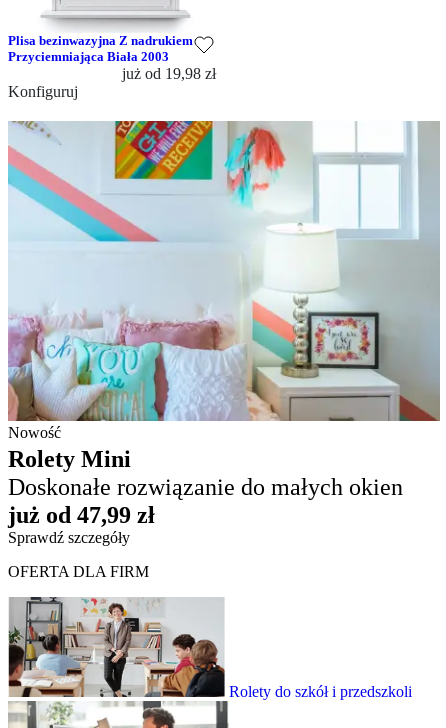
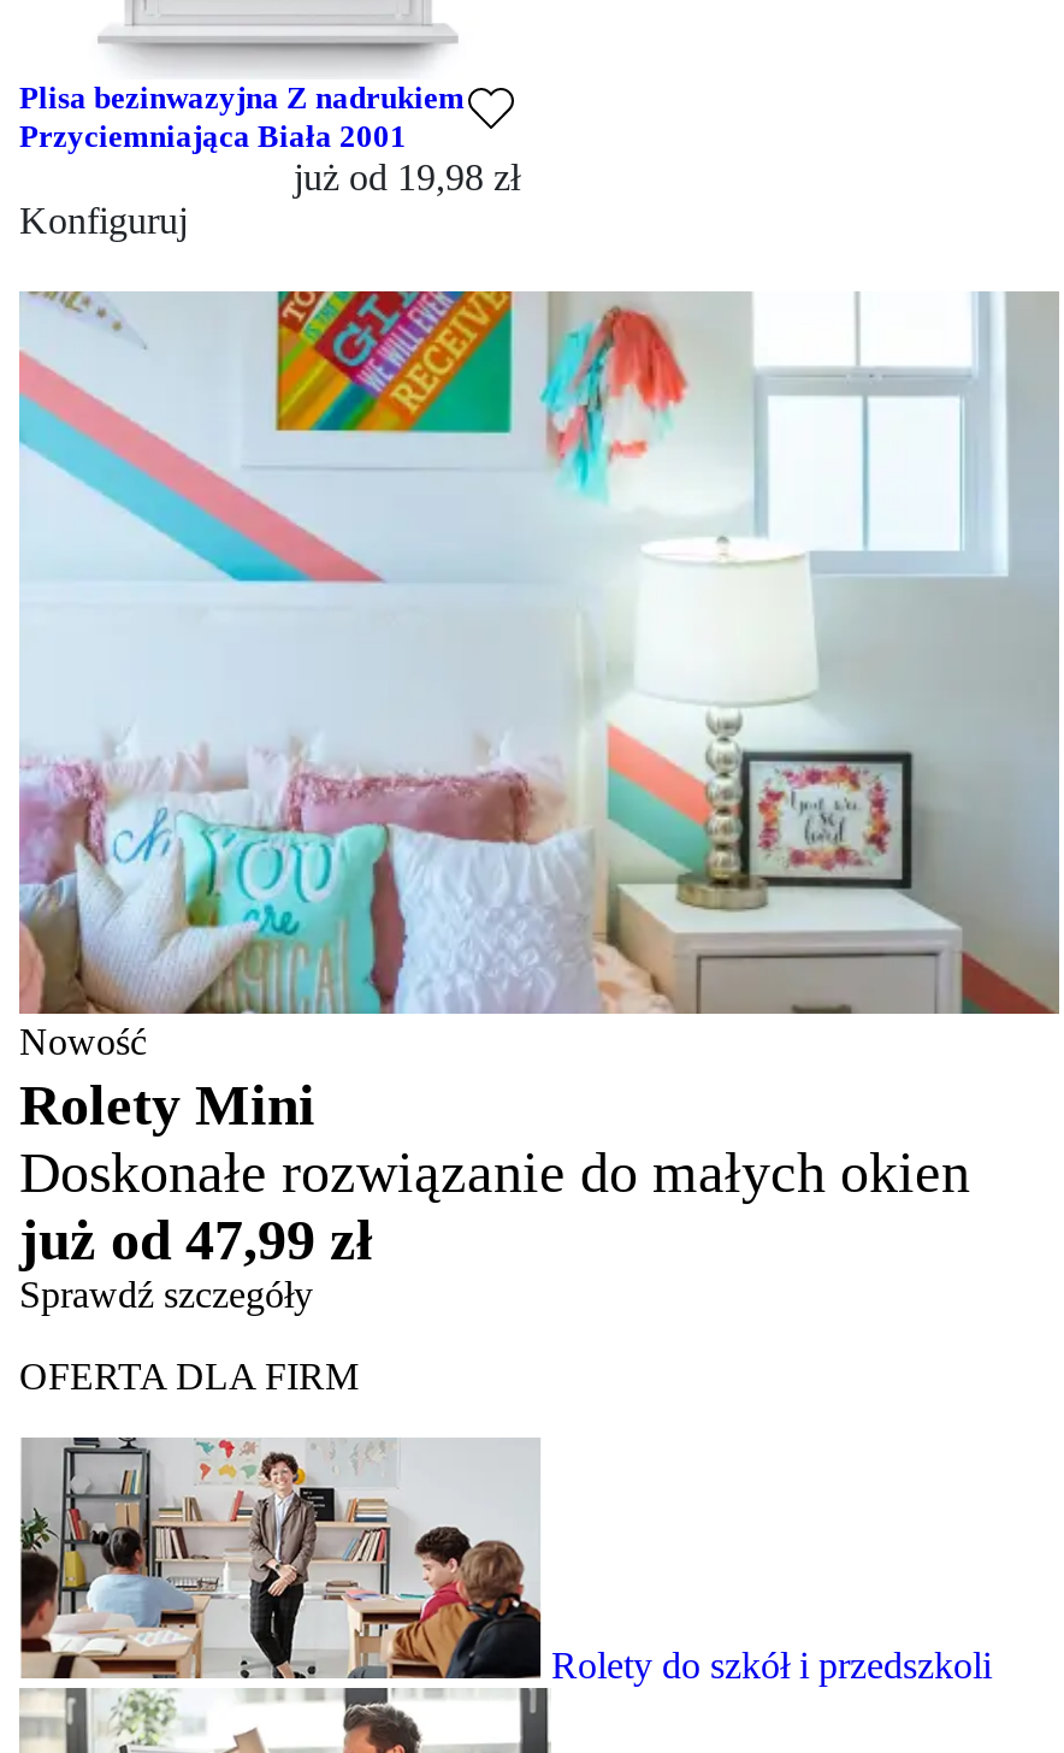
[8,49,169,64] Przyciemniająca Biała 2003 -> [19,117,407,153] Przyciemniająca Biała 2001

